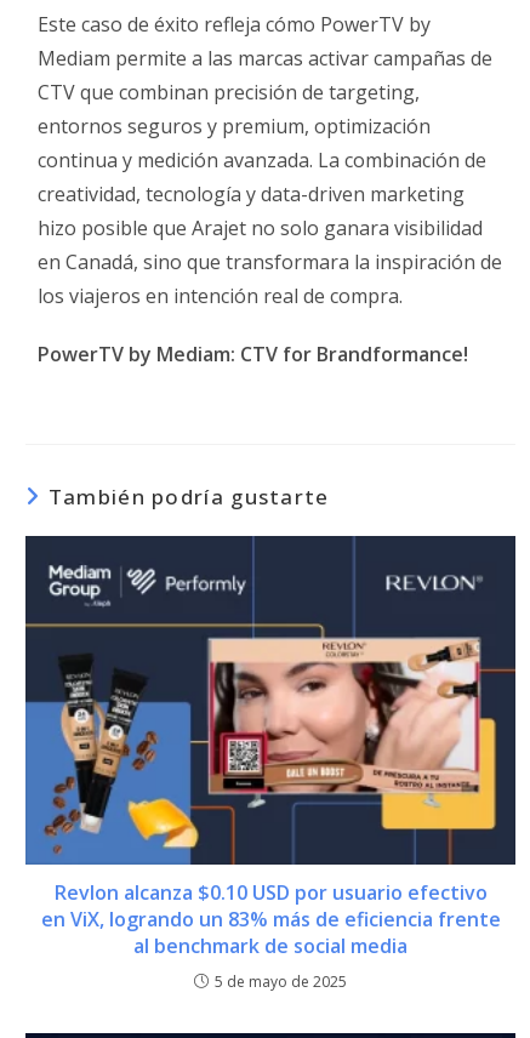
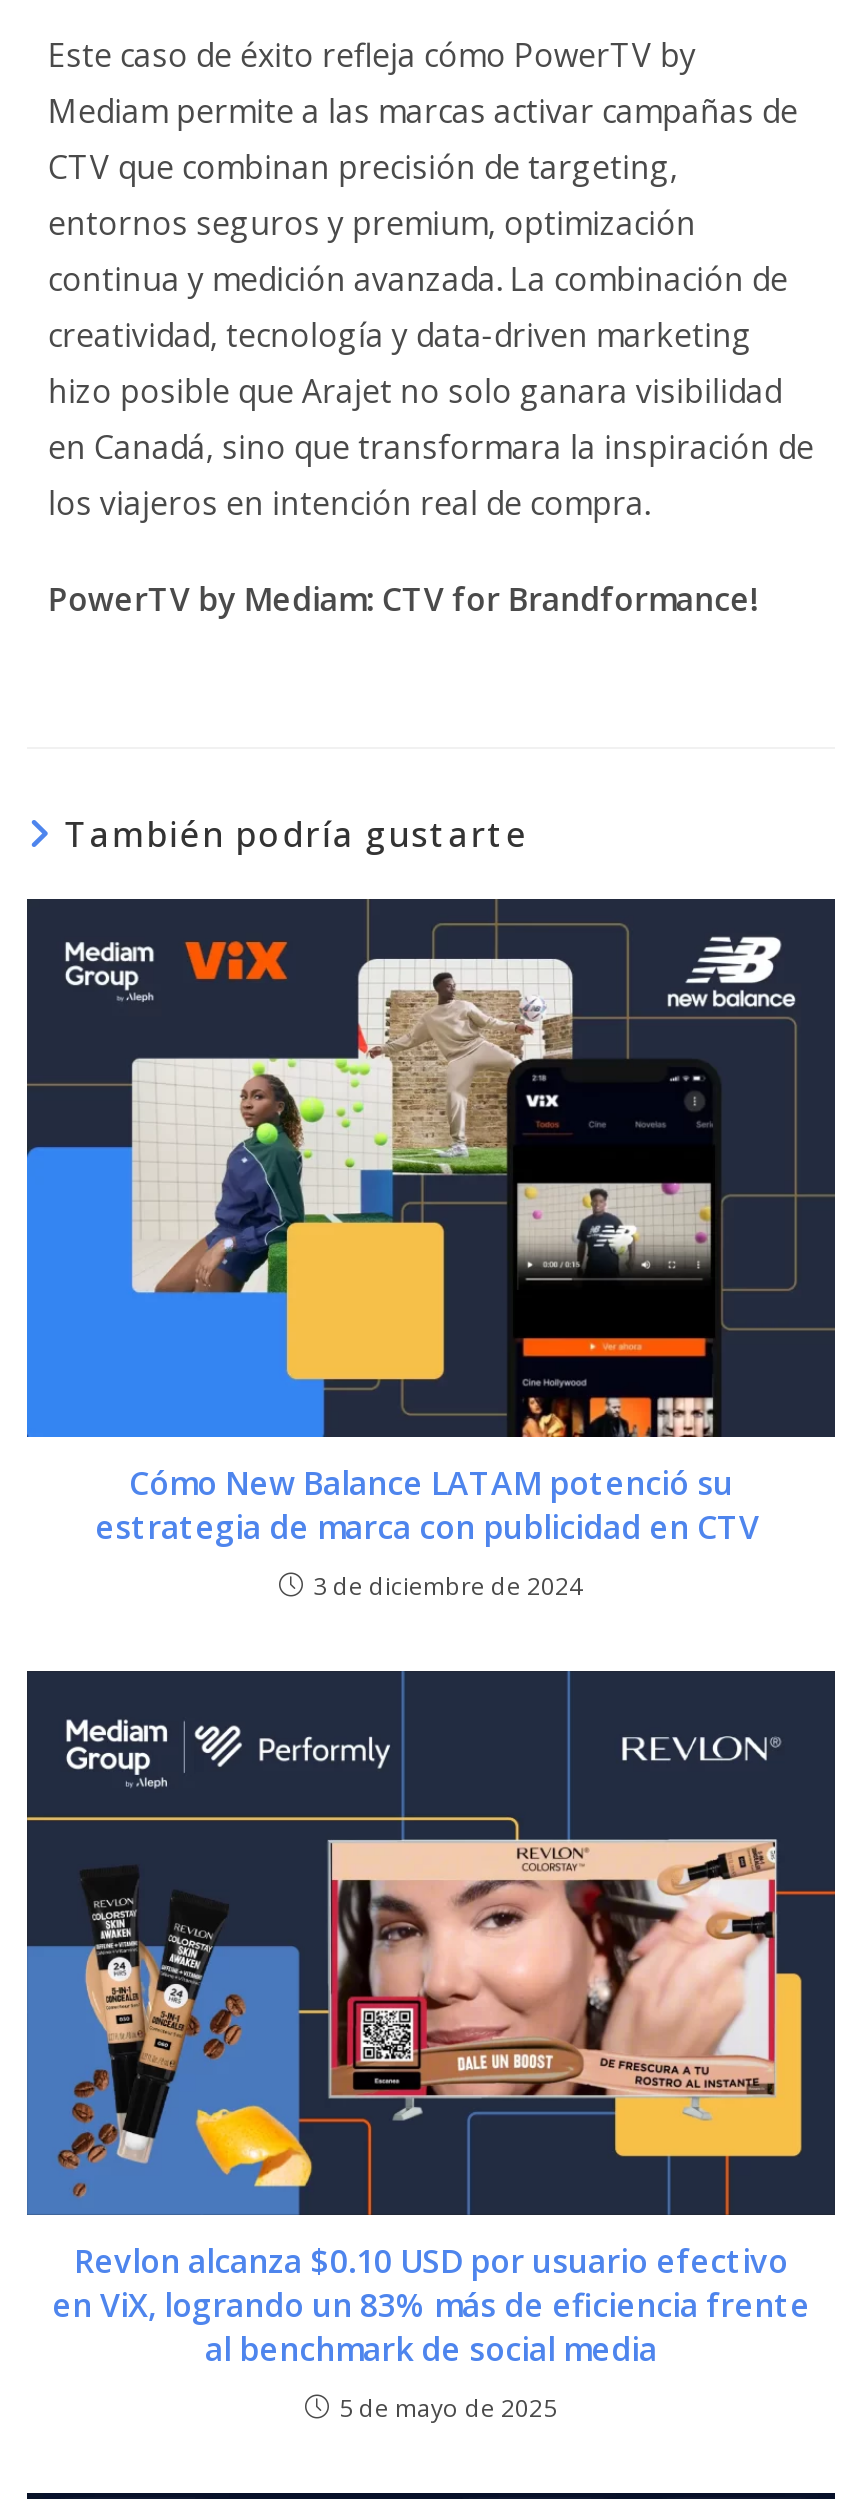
none -> [25,901,835,1603] [image] | Cómo New Balance LATAM potenció su | estrategia de marca con publicidad en CTV | 3 de diciembre de 2024

